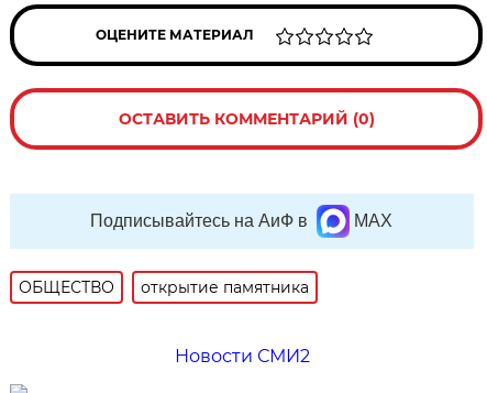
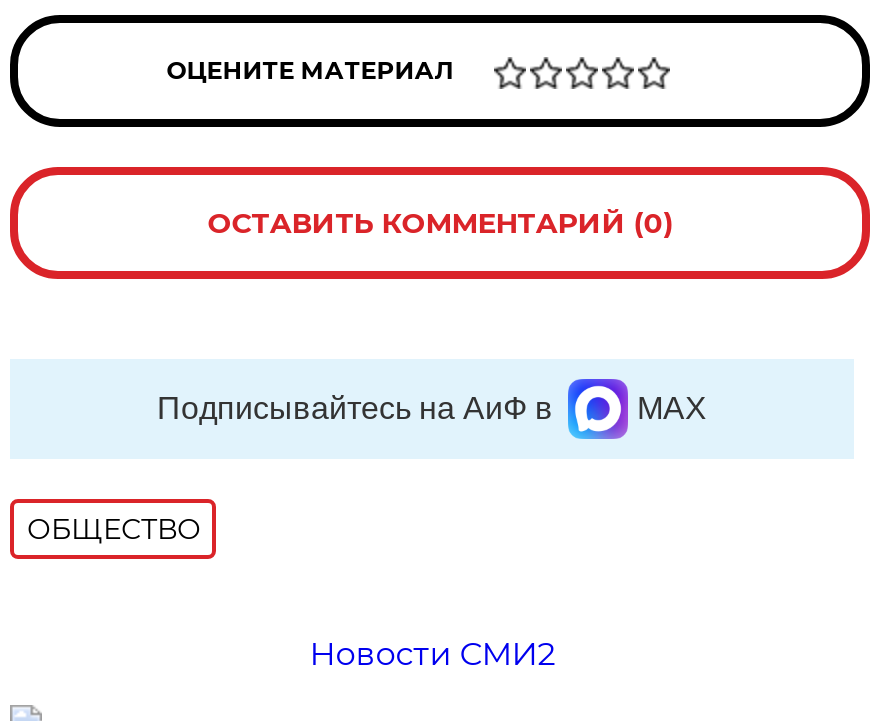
[141,277,309,297] открытие памятника -> none

